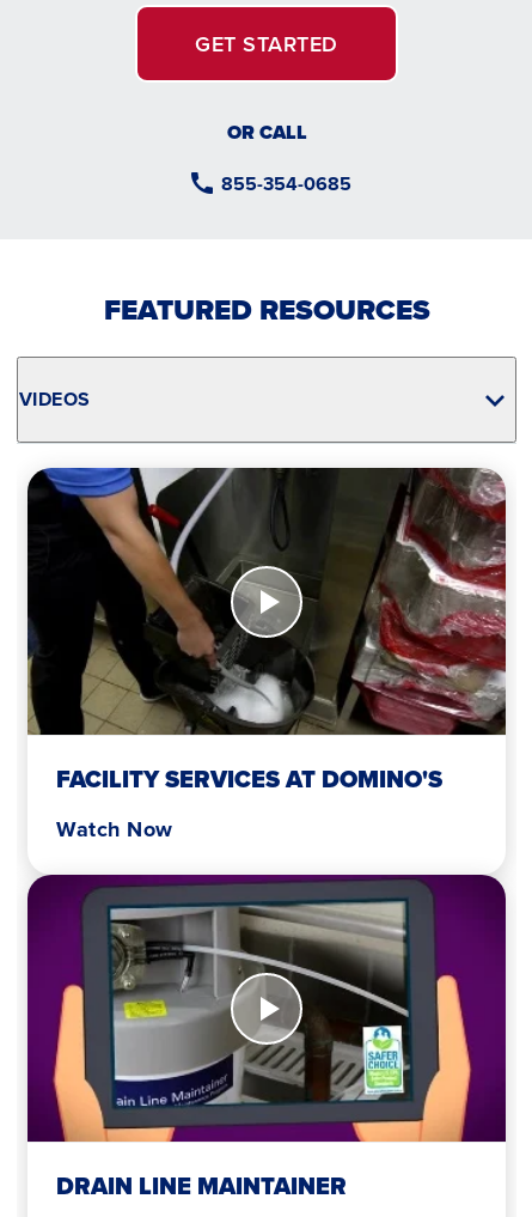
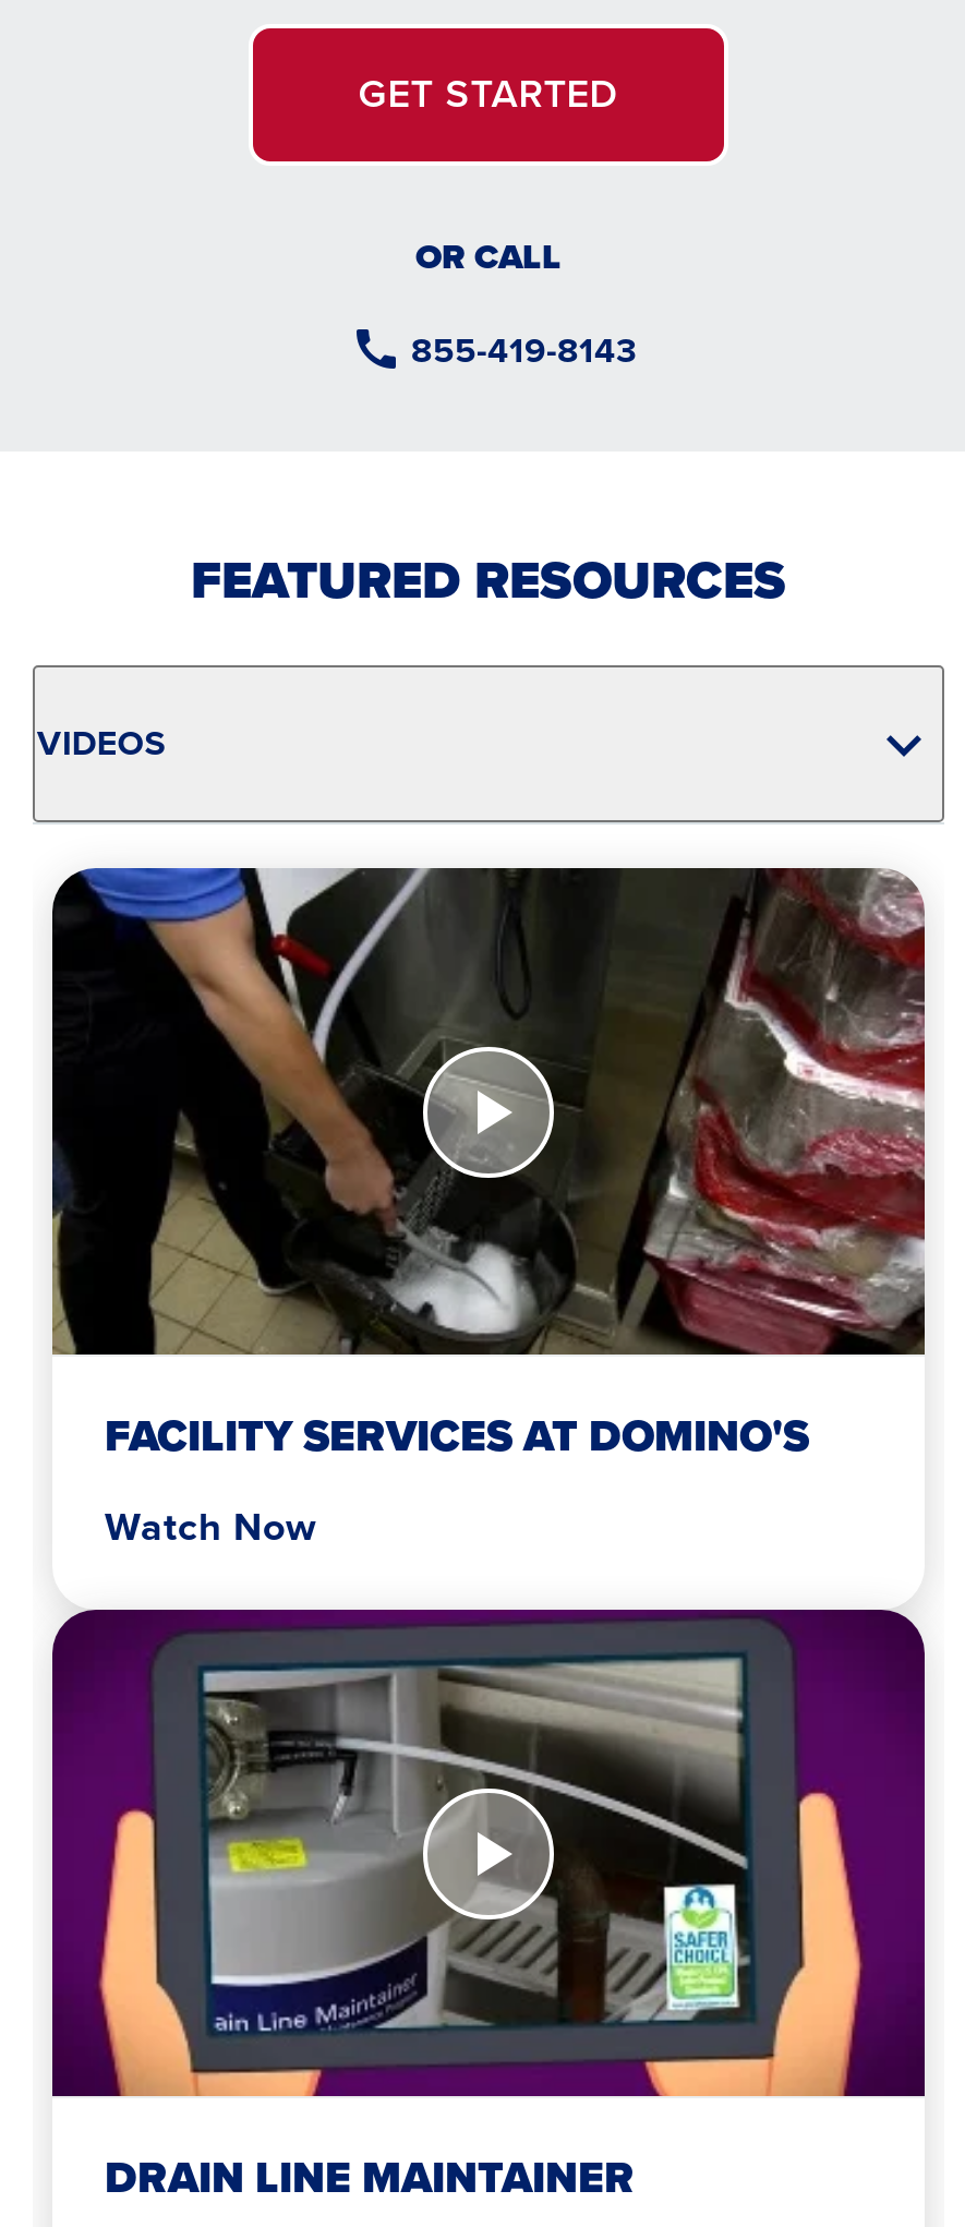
[221,170,351,197] 855-354-0685 -> [411,325,636,375] 855-419-8143

